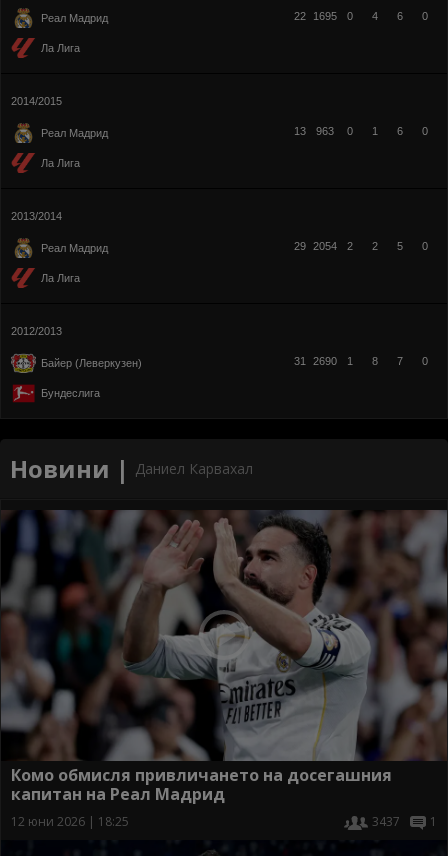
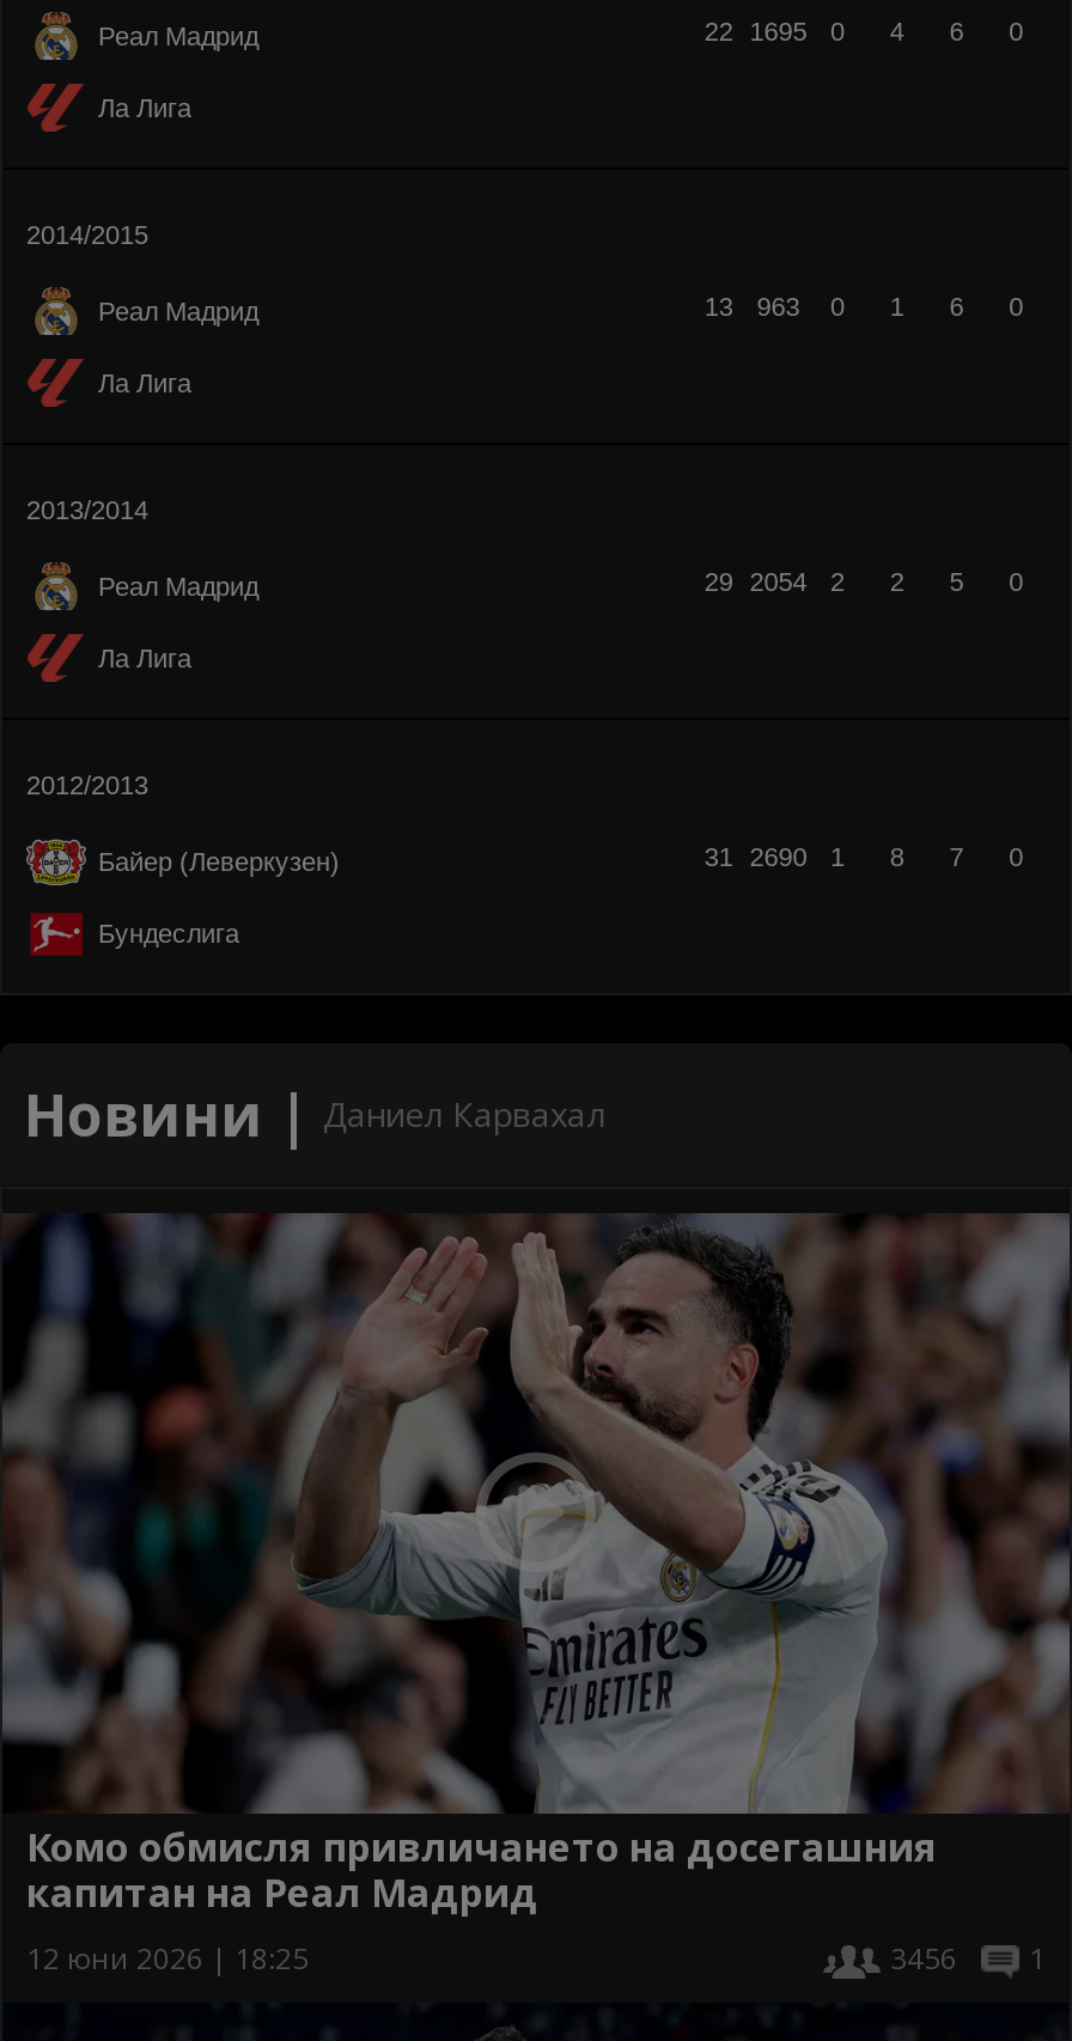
[372,813,437,830] 3437 1 -> [890,1937,1046,1978] 3456 1

